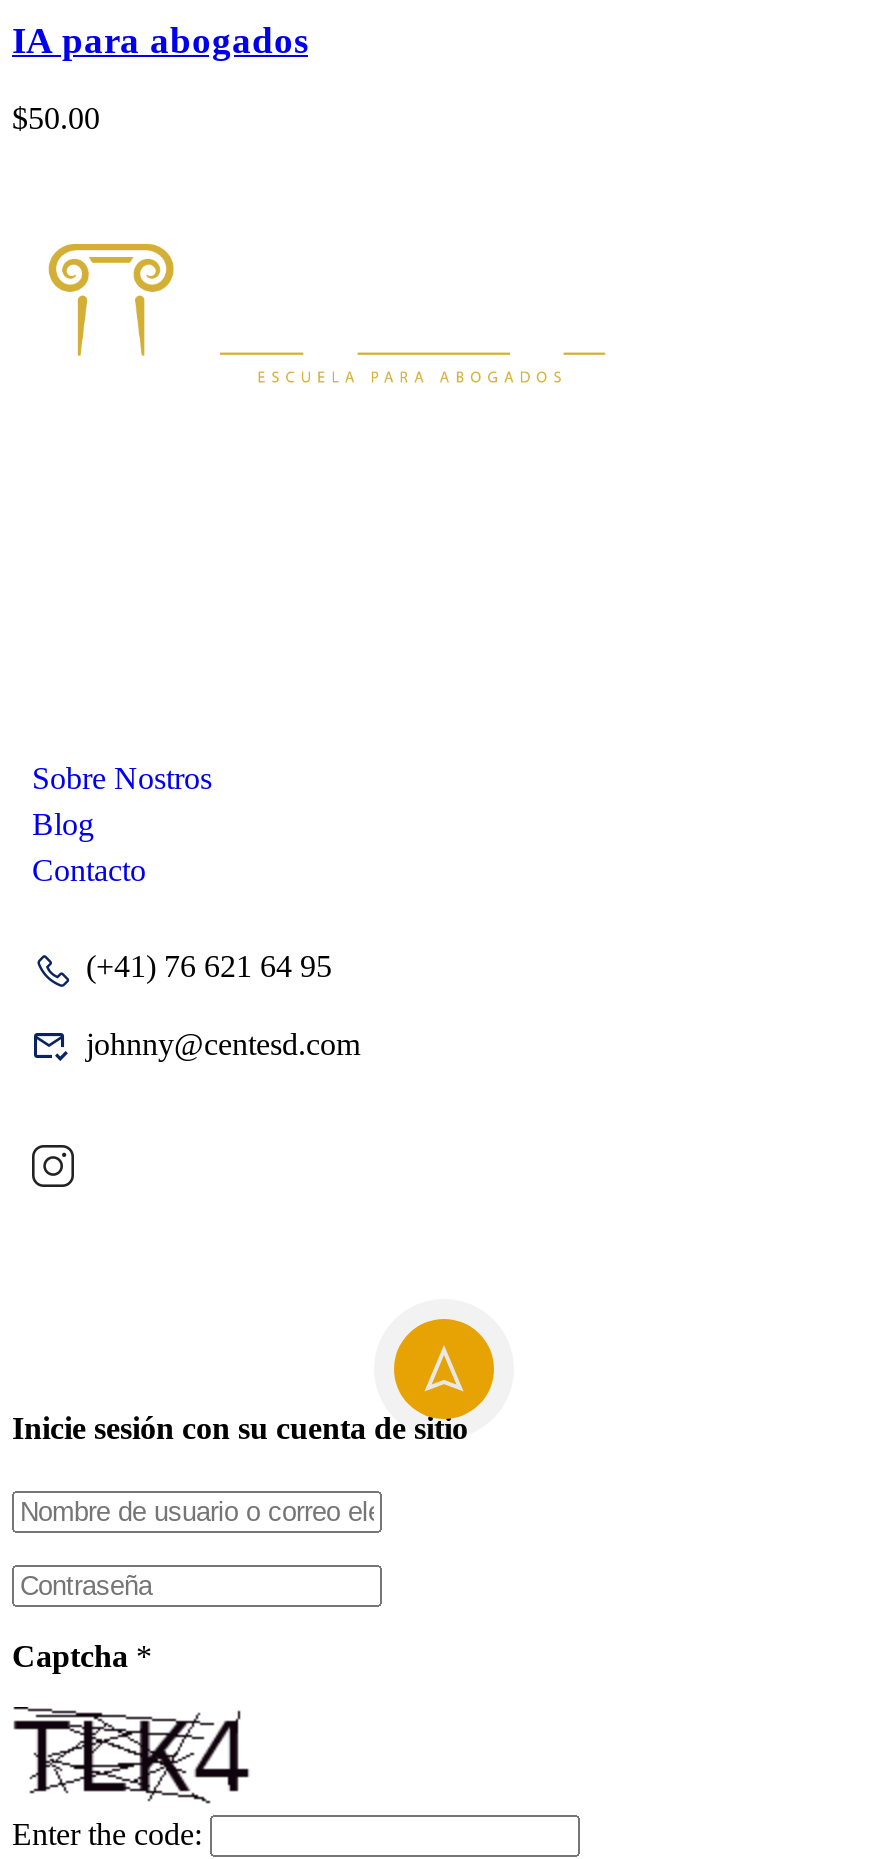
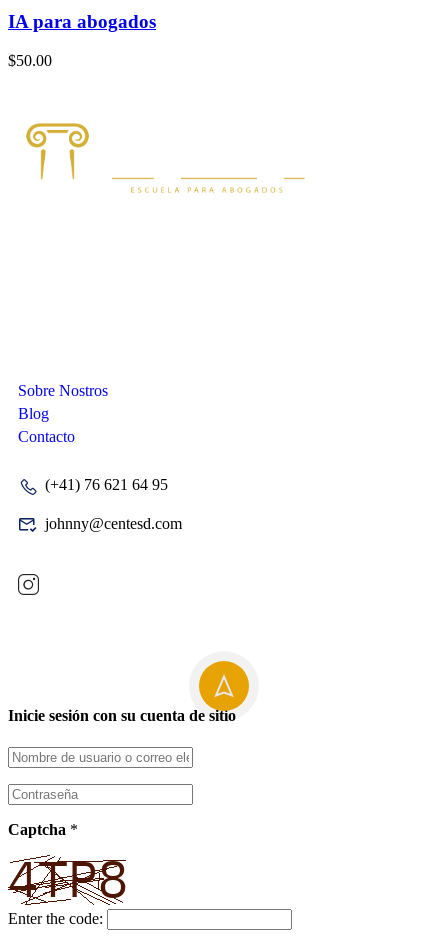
[12,1705,250,1807] [image] -> [7,854,127,906] [image]

